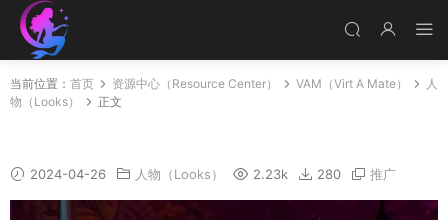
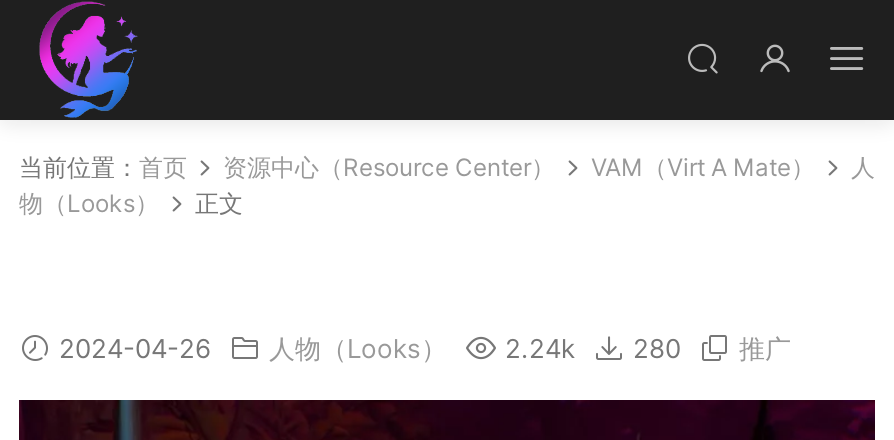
[26,166,396,182] 2024-04-26 人物（Looks） 2.23k 280 推广 -> [51,332,791,364] 2024-04-26 人物（Looks） 2.24k 280 推广

